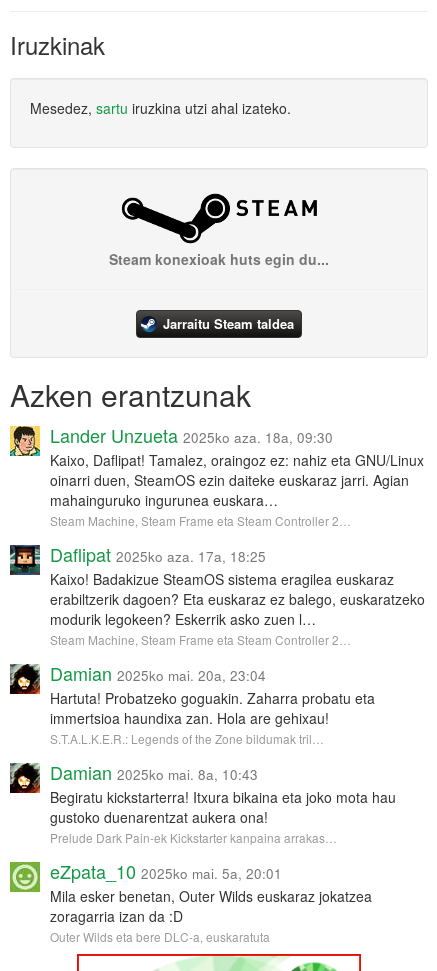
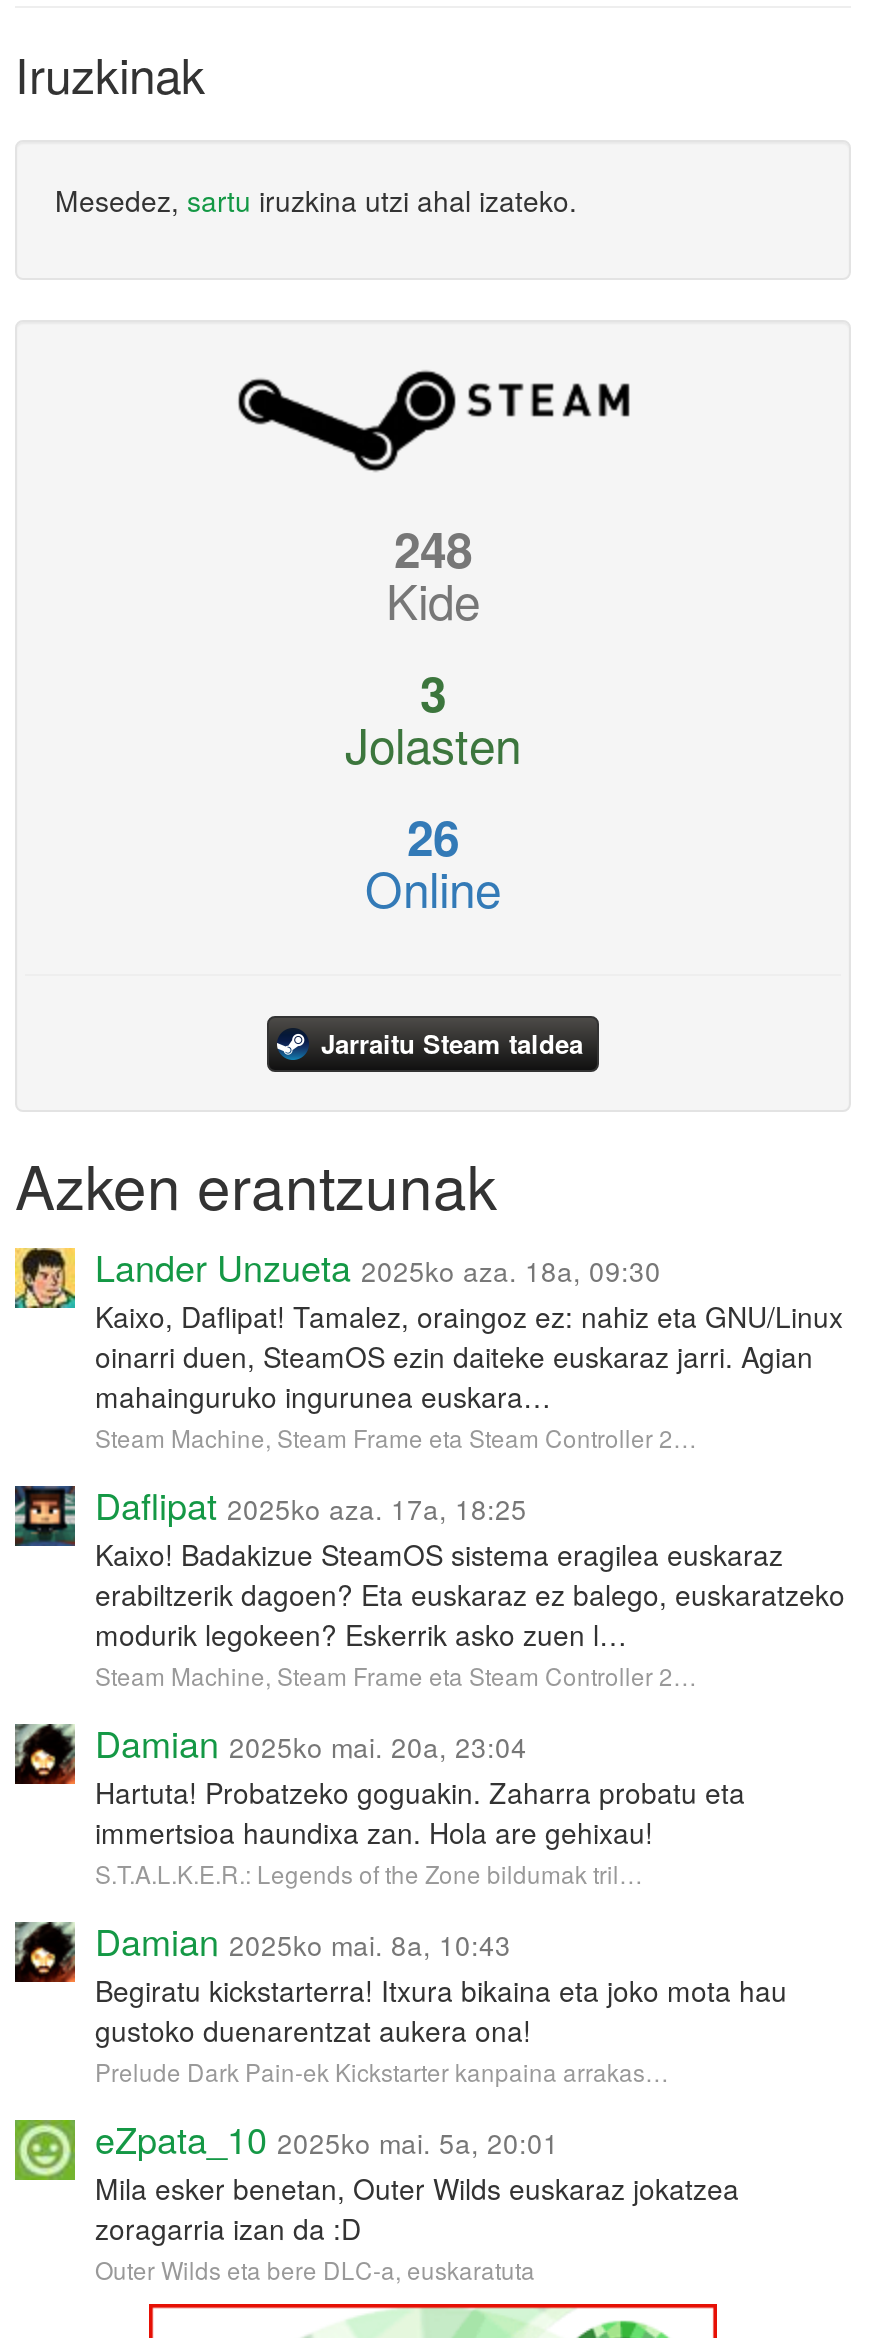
[109,249,329,269] Steam konexioak huts egin du... -> [345,514,521,922] 248 | Kide | 3 | Jolasten | 26 | Online

